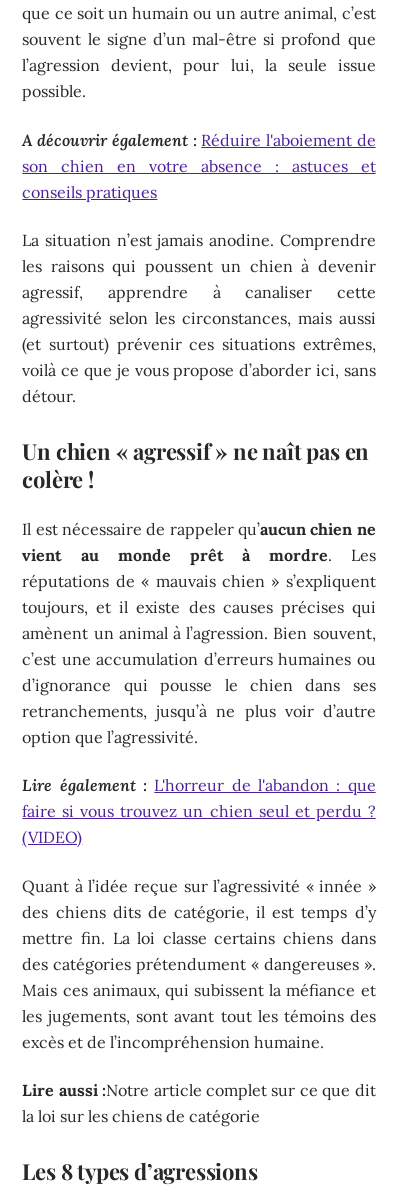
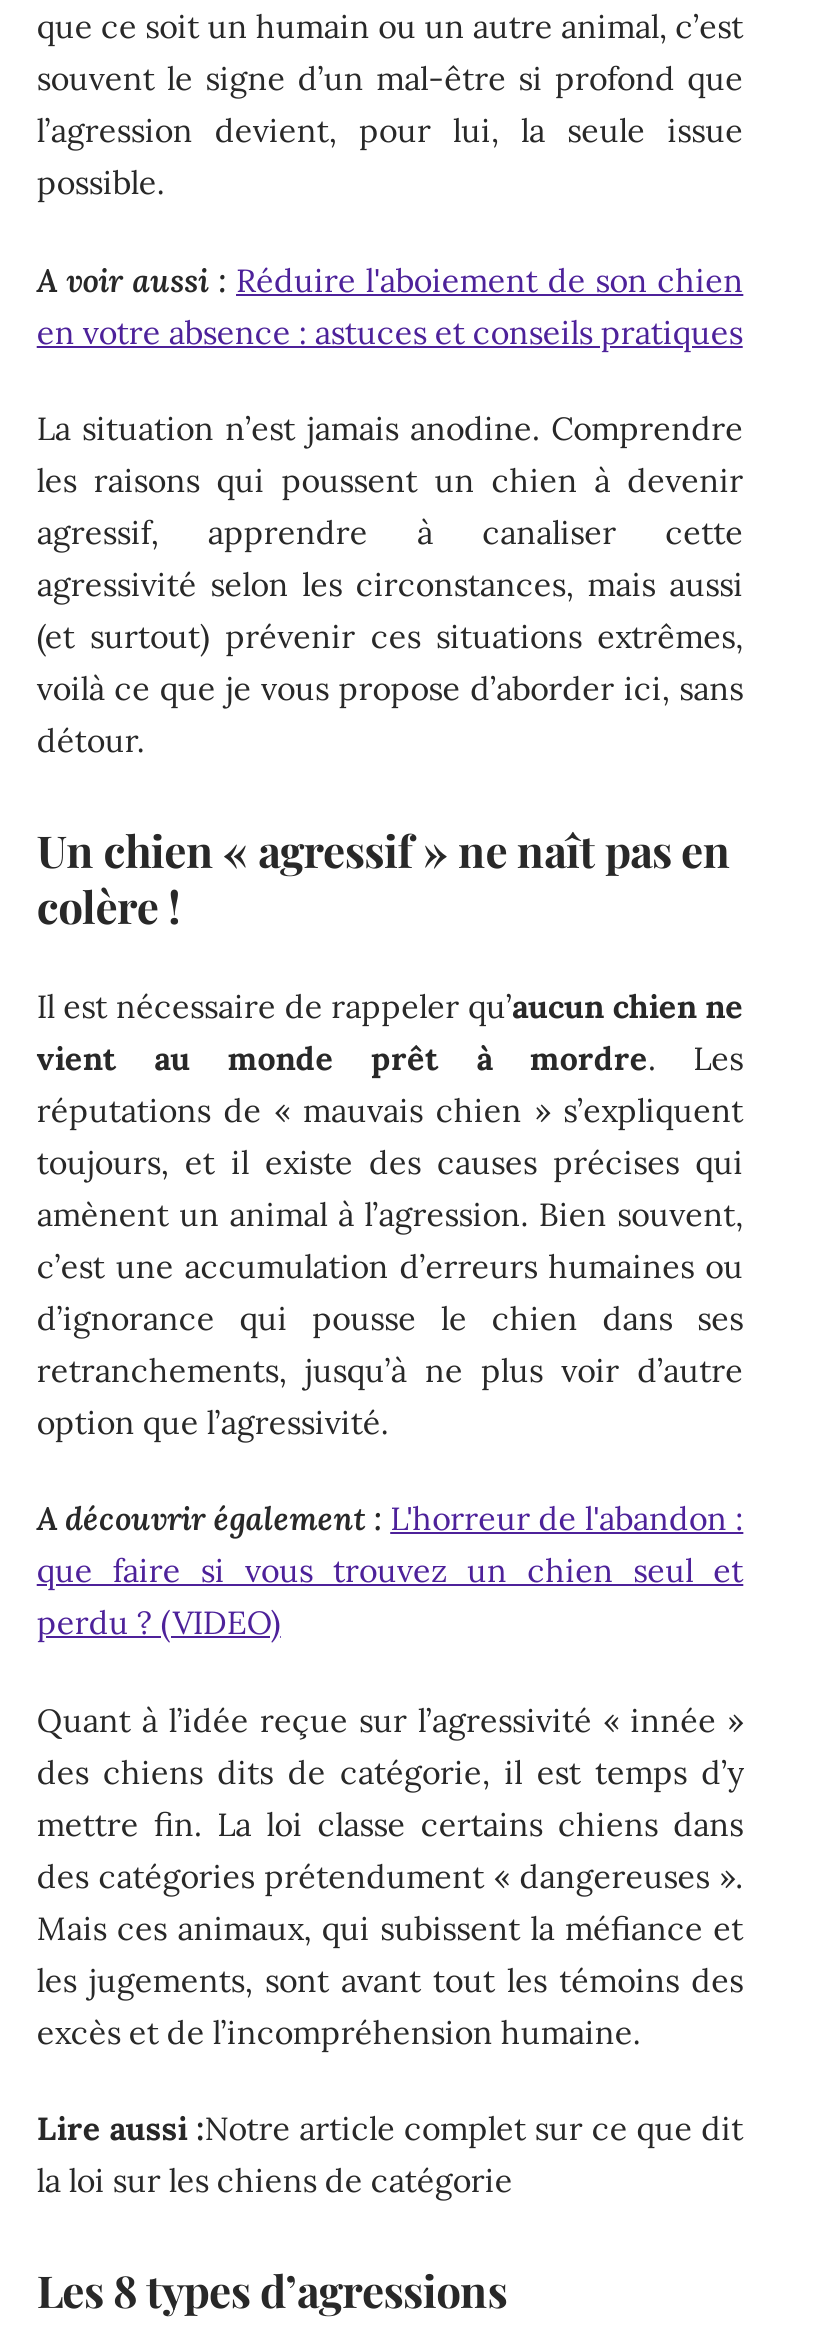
[22,130,376,202] A découvrir également : Réduire l'aboiement de | son chien en votre absence : astuces et | conseils pratiques -> [37,260,743,352] A voir aussi : Réduire l'aboiement de son chien | en votre absence : astuces et conseils pratiques
[22,775,376,847] Lire également : L'horreur de l'abandon : que | faire si vous trouvez un chien seul et perdu ? | (VIDEO) -> [37,1499,743,1643] A découvrir également : L'horreur de l'abandon : | que faire si vous trouvez un chien seul et | perdu ? (VIDEO)

